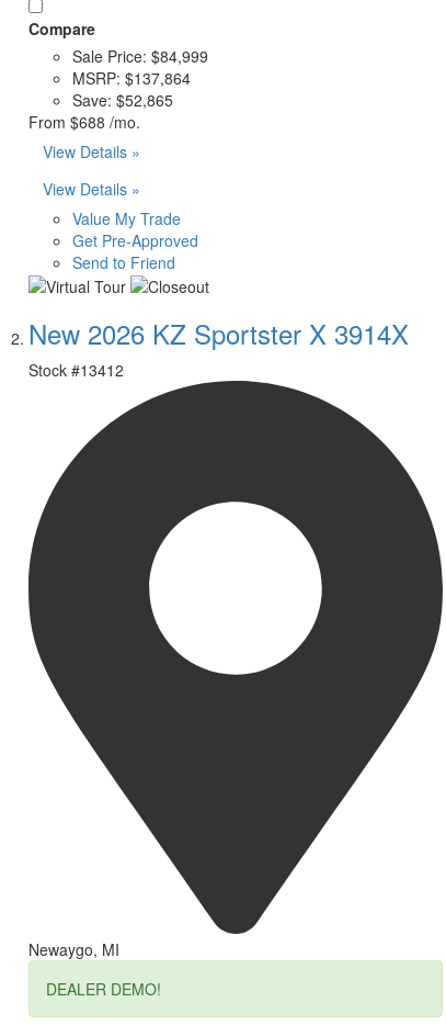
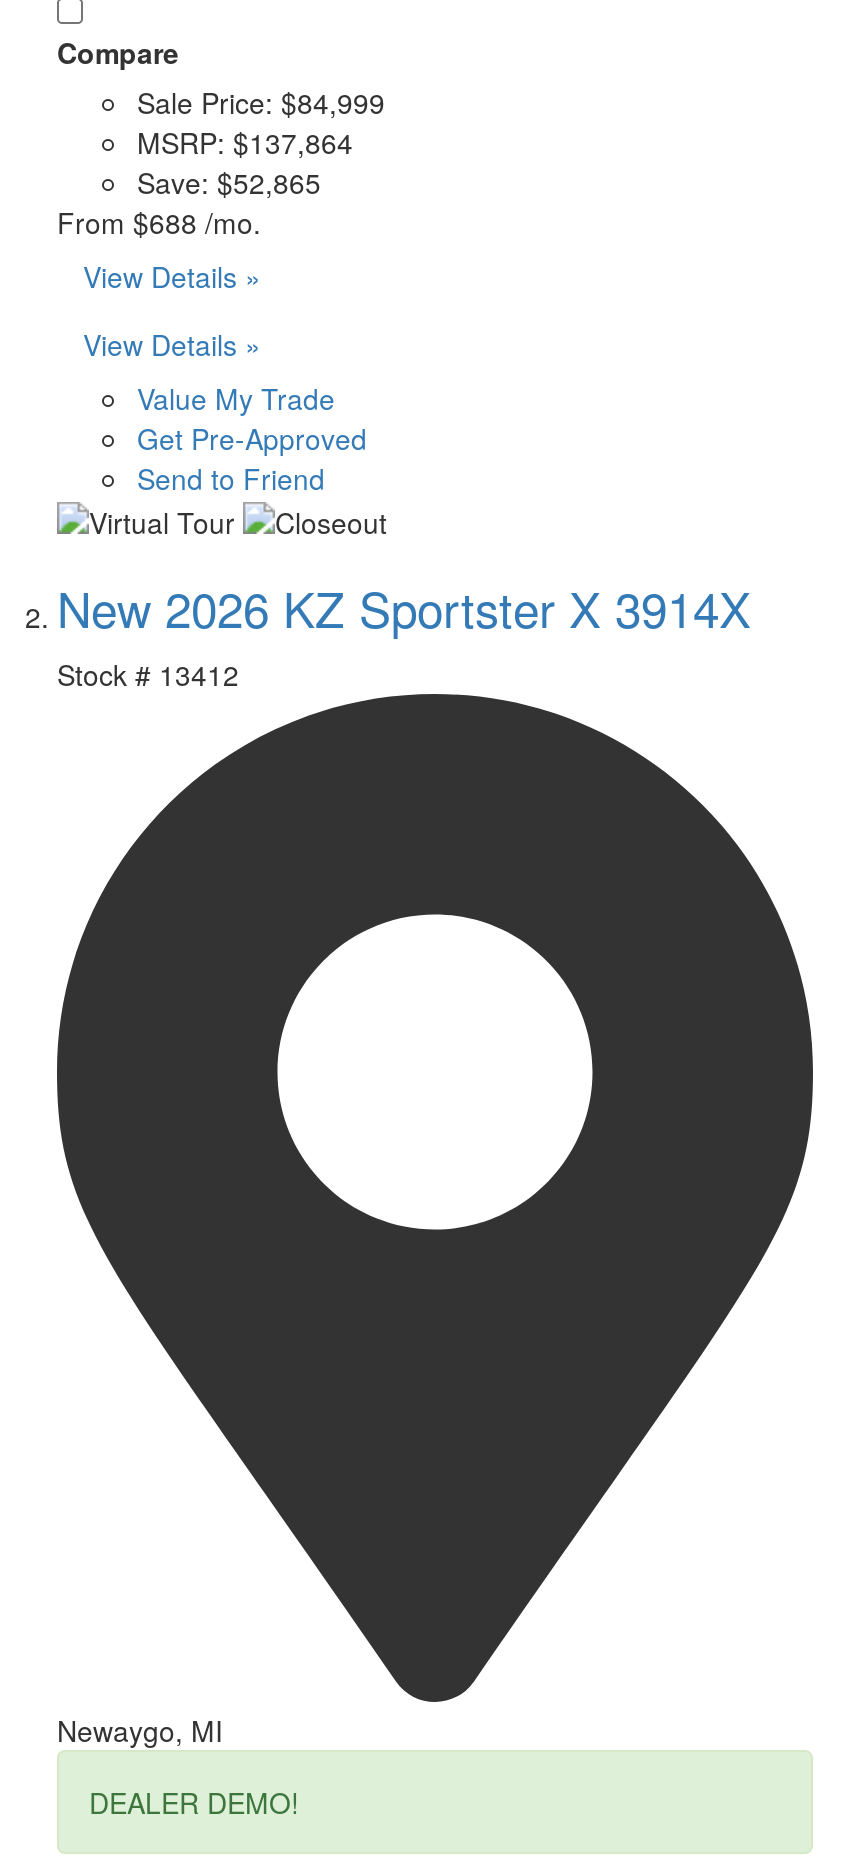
[28,359,124,381] Stock #13412 -> [57,655,239,695] Stock # 13412

